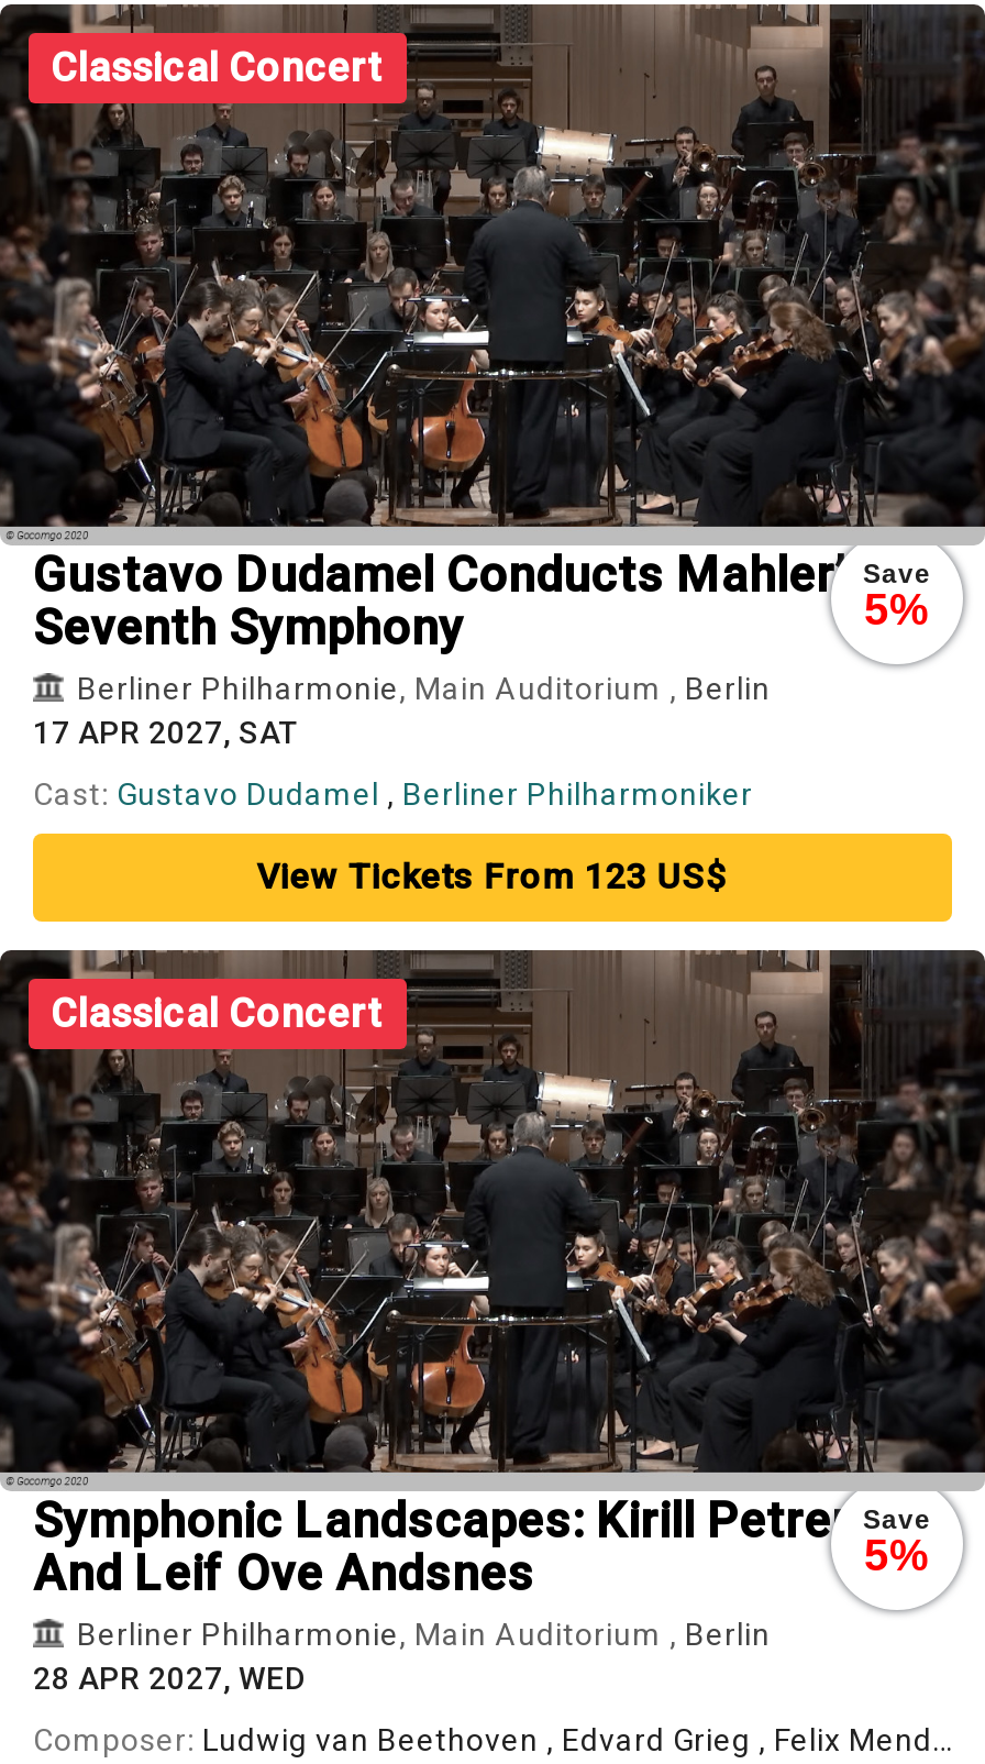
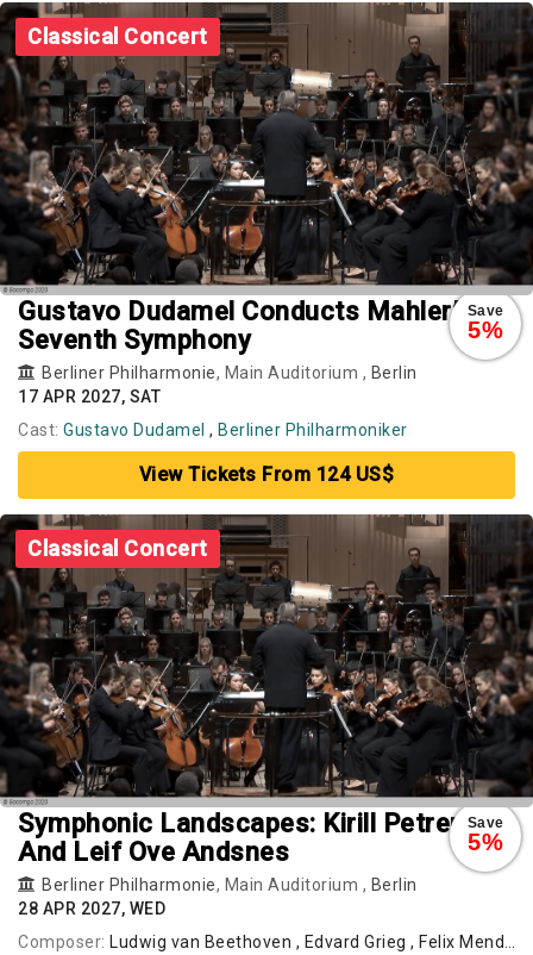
[257,856,728,897] View Tickets From 123 US$ -> [139,463,394,486] View Tickets From 124 US$

